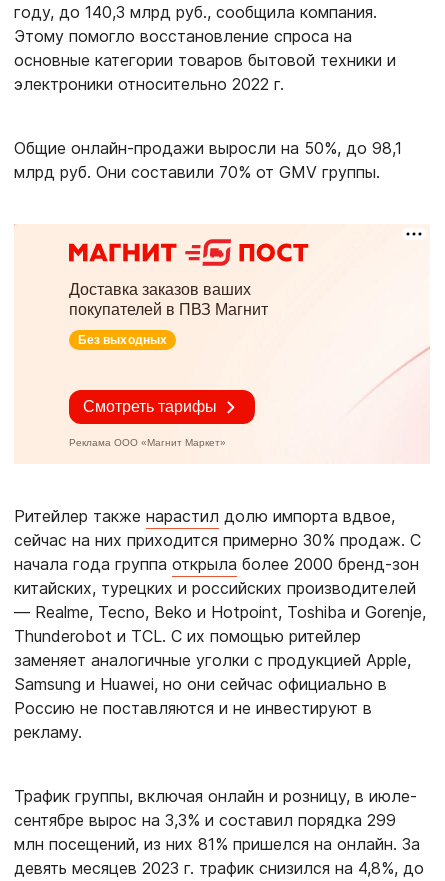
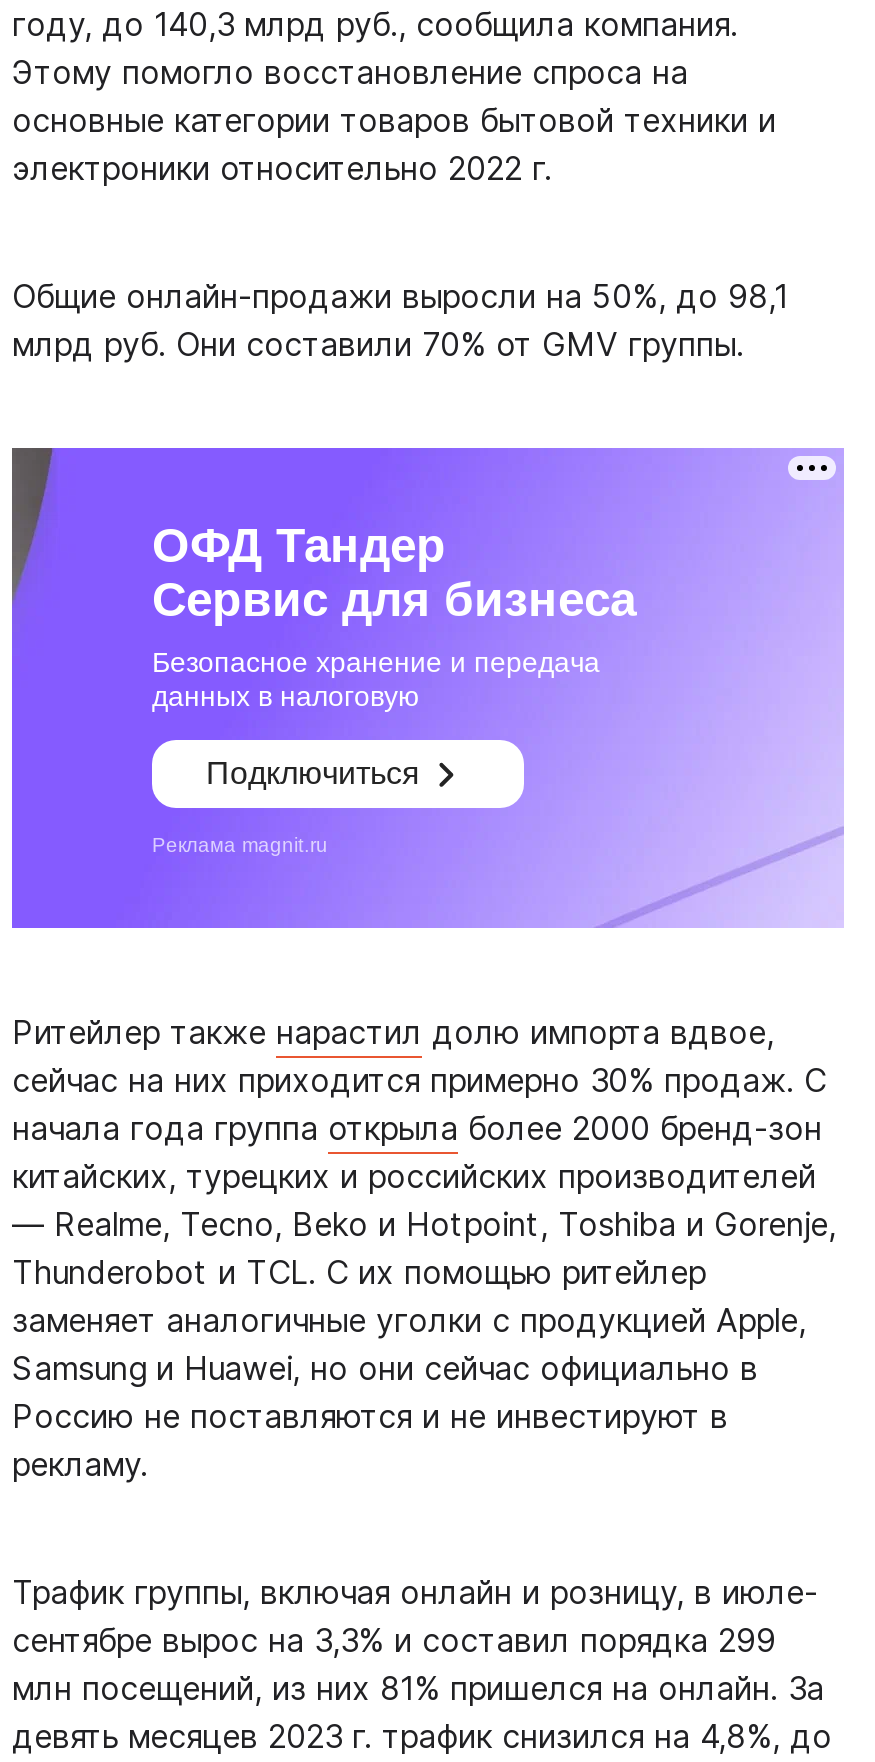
[14,224,430,464] [image] -> [10,446,846,930] [image]

